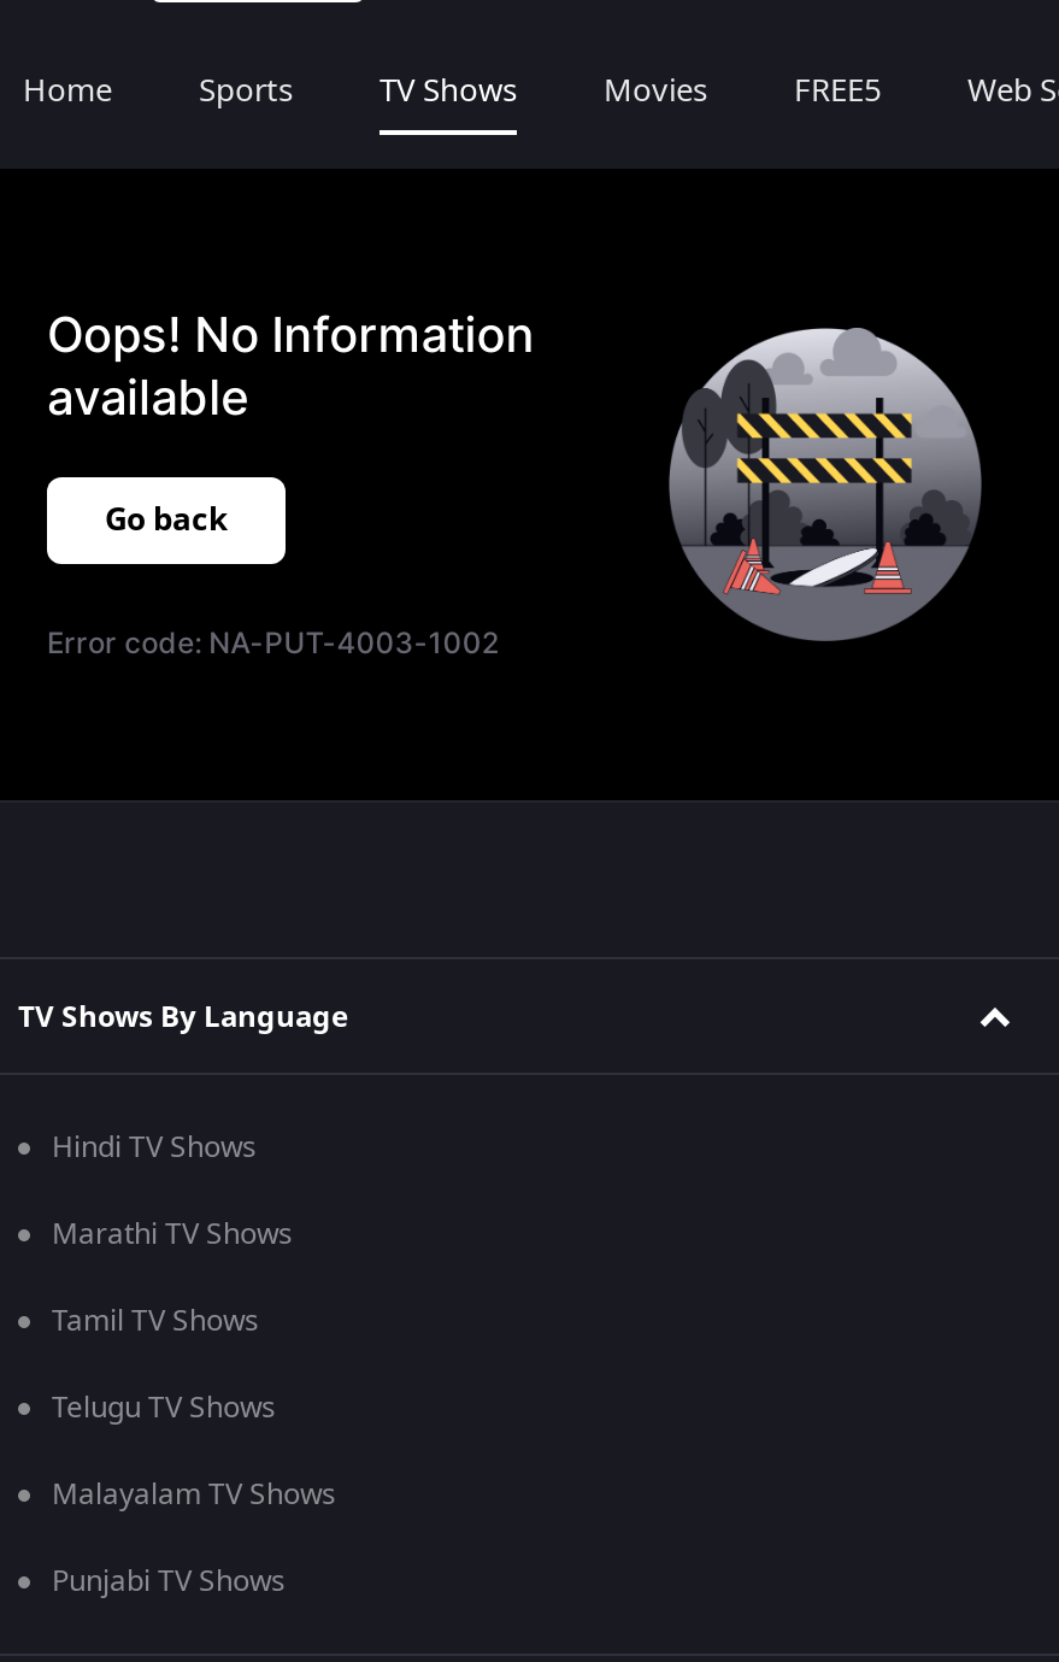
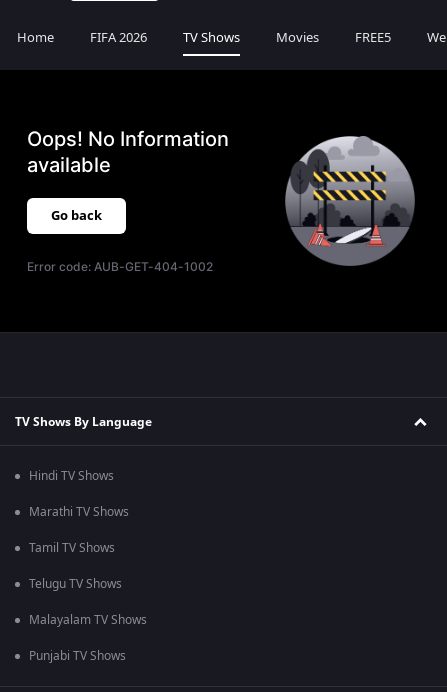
[199,67,293,113] Sports -> [90,28,147,47] FIFA 2026
[47,624,499,660] Error code: NA-PUT-4003-1002 -> [27,259,213,274] Error code: AUB-GET-404-1002

